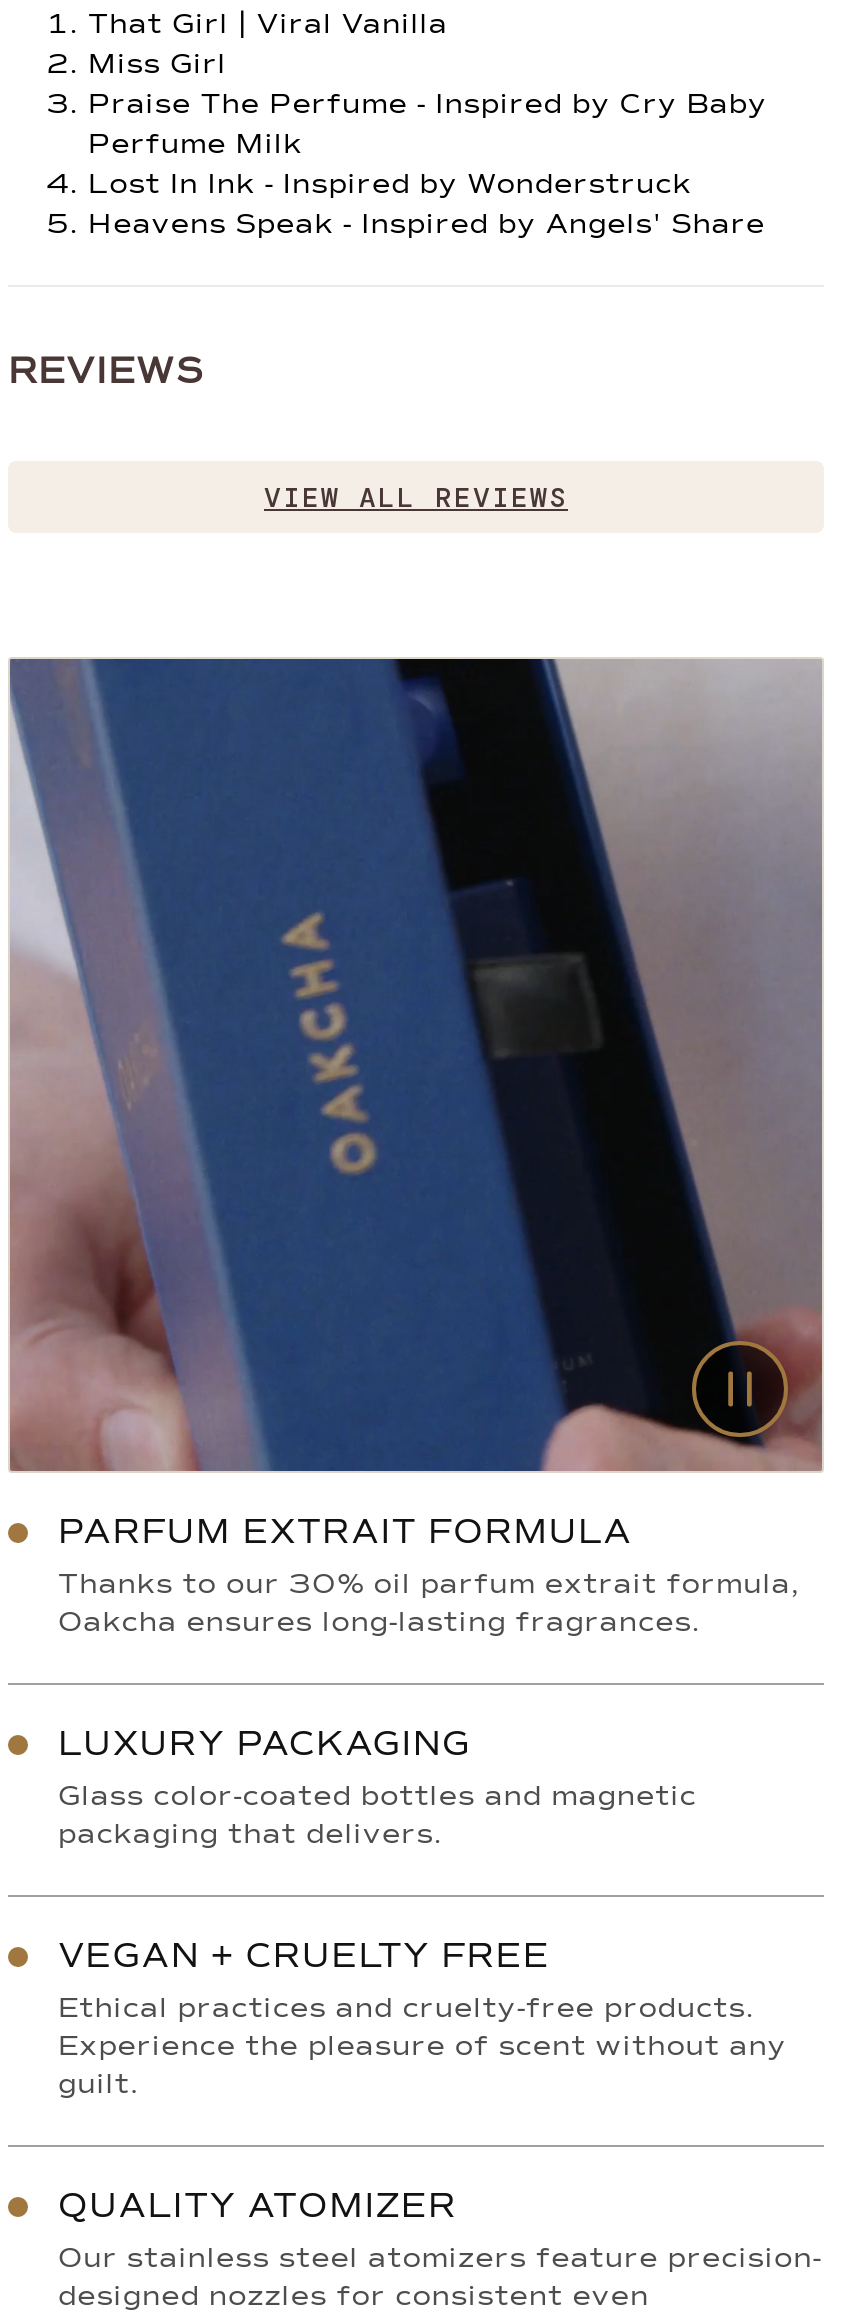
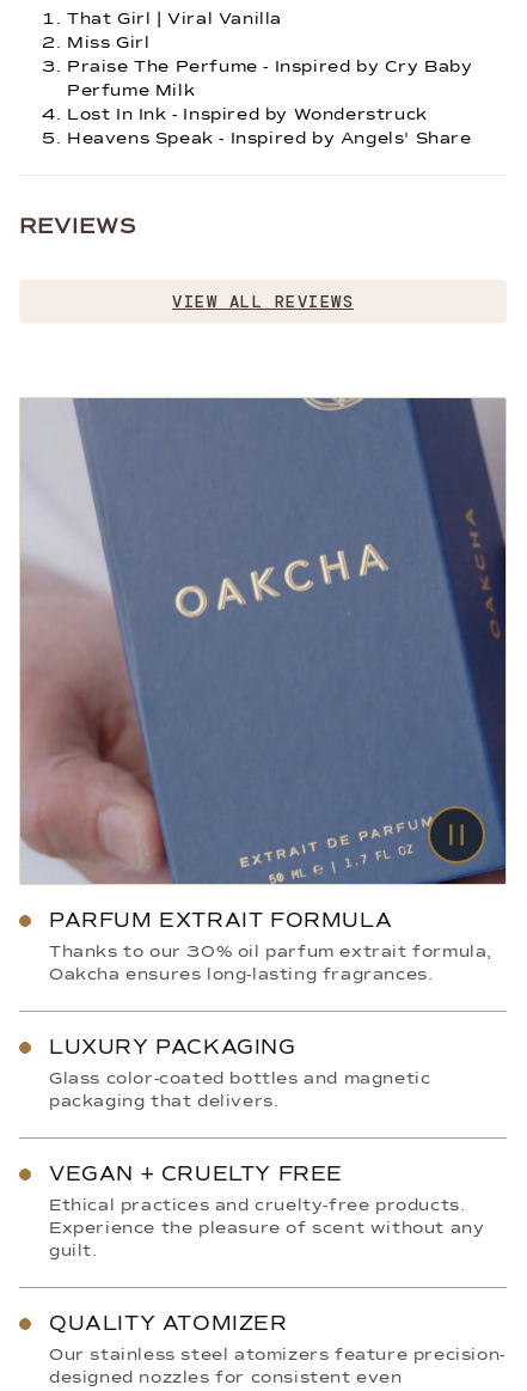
[10,657,824,1473] [image] -> [20,397,507,885] [image]

